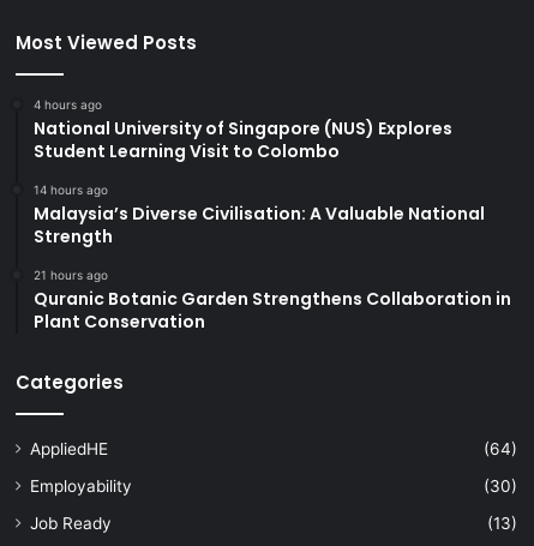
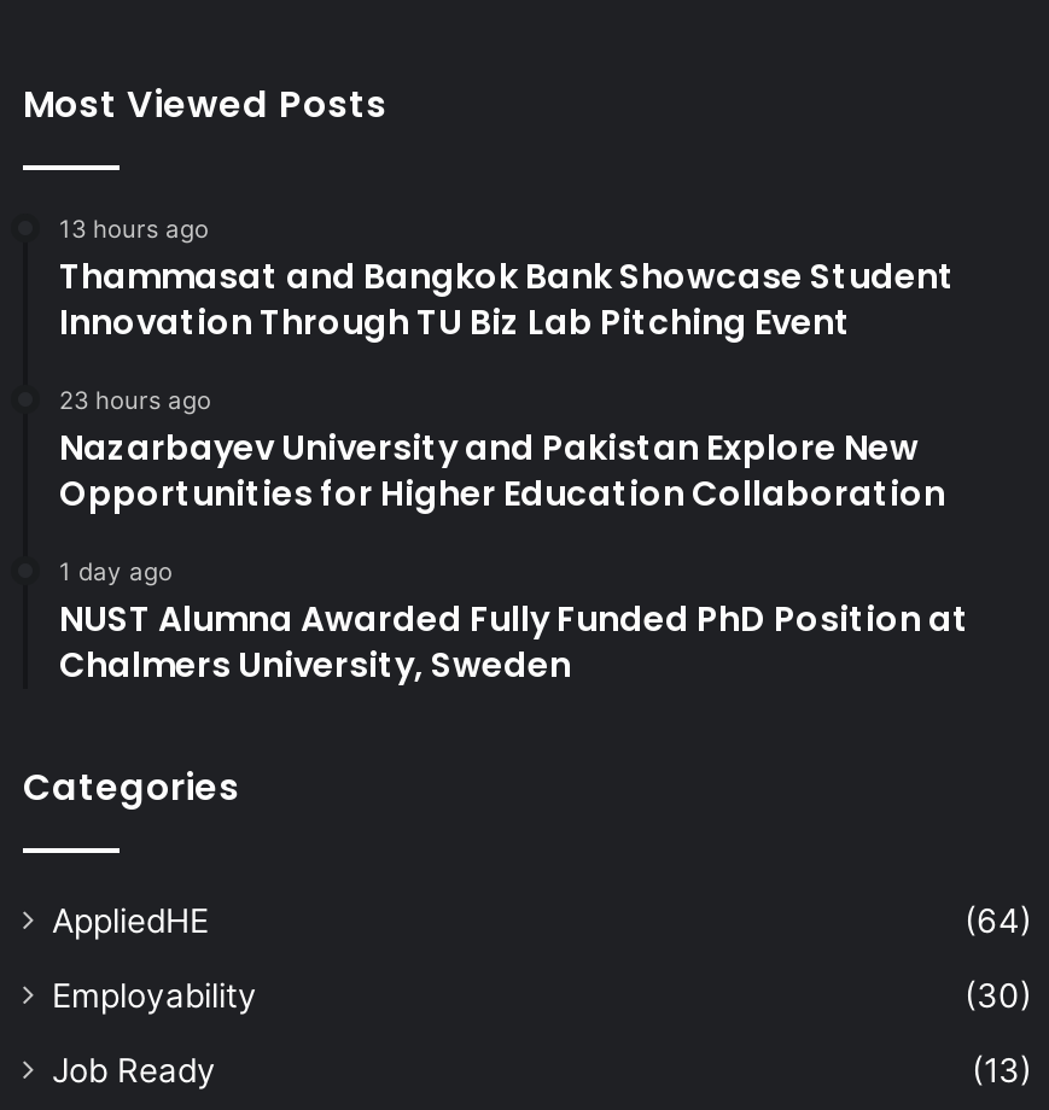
[34,97,452,163] 4 hours ago | National University of Singapore (NUS) Explores | Student Learning Visit to Colombo -> [59,213,955,346] 13 hours ago | Thammasat and Bangkok Bank Showcase Student | Innovation Through TU Biz Lab Pitching Event
[34,182,485,248] 14 hours ago | Malaysia’s Diverse Civilisation: A Valuable National | Strength -> [59,384,945,517] 23 hours ago | Nazarbayev University and Pakistan Explore New | Opportunities for Higher Education Collaboration
[34,267,511,333] 21 hours ago | Quranic Botanic Garden Strengthens Collaboration in | Plant Conservation -> [59,555,969,688] 1 day ago | NUST Alumna Awarded Fully Funded PhD Position at | Chalmers University, Sweden

